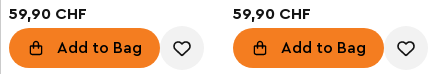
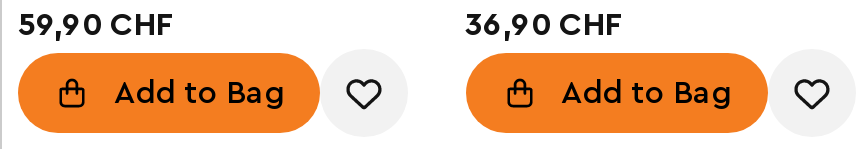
[232,6,310,22] 59,90 CHF -> [465,9,623,41] 36,90 CHF

